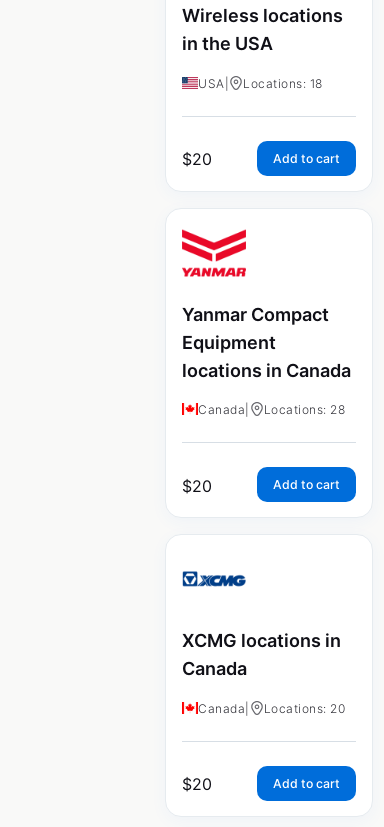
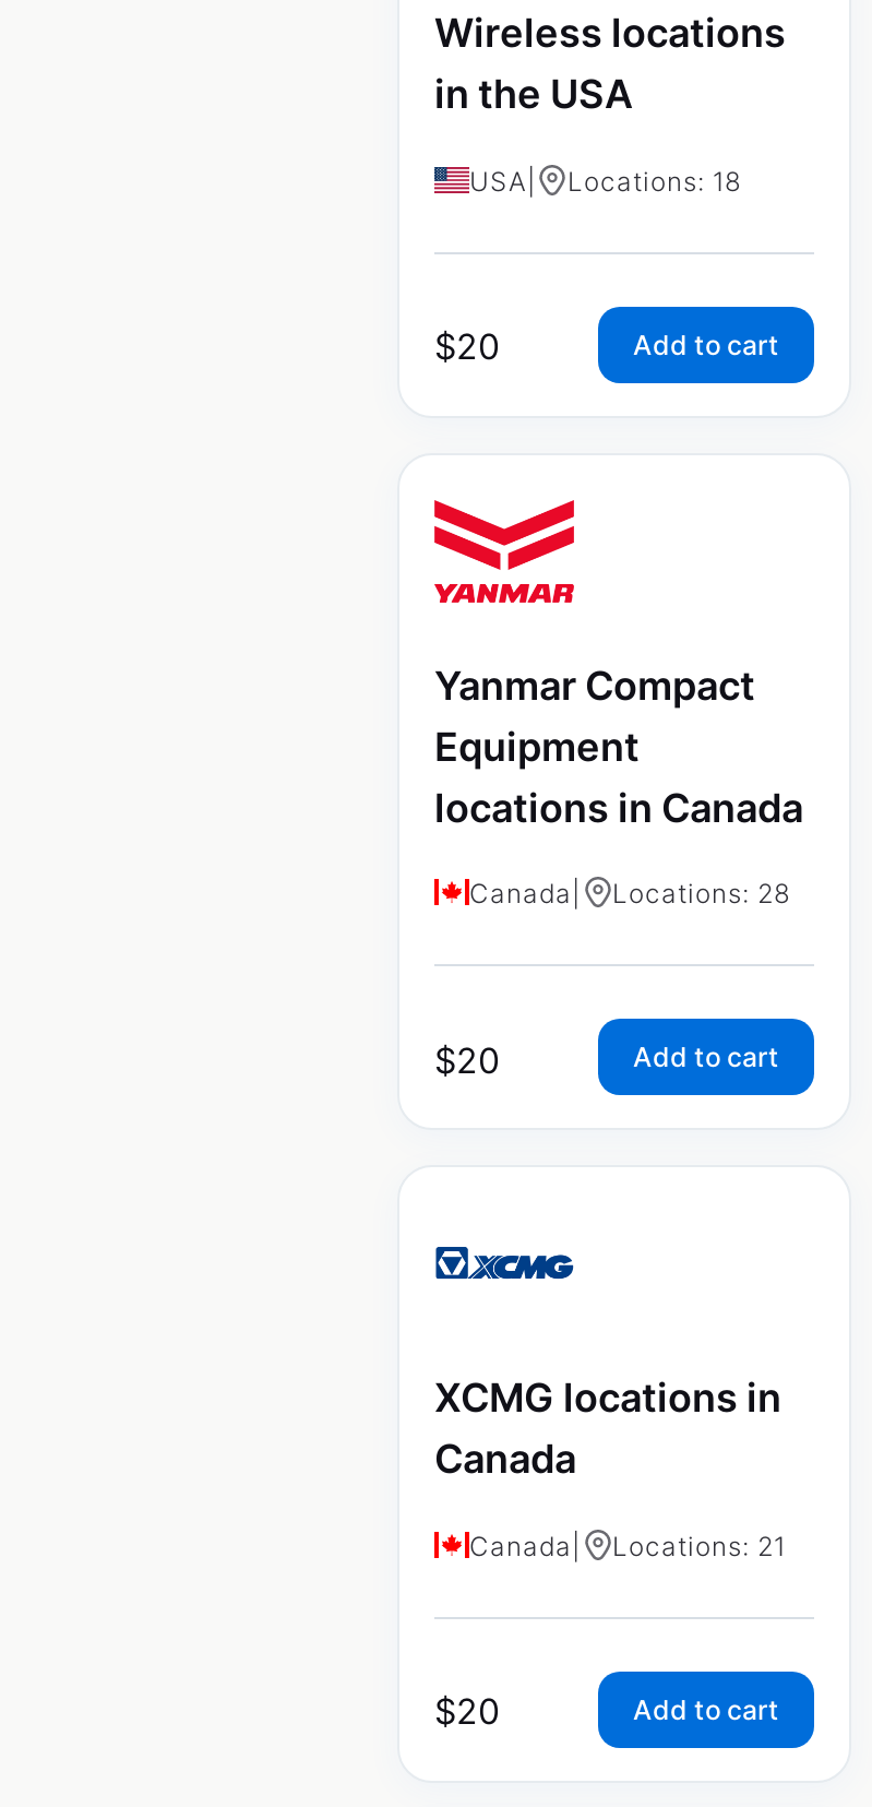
[263,701,345,716] Locations: 20 -> [612,1530,786,1562] Locations: 21

